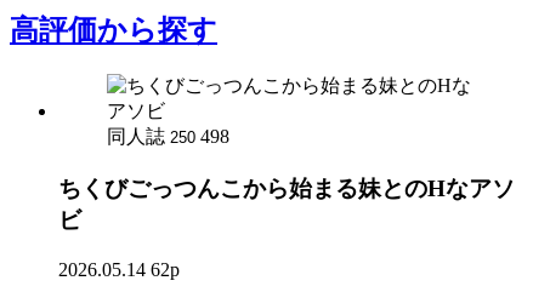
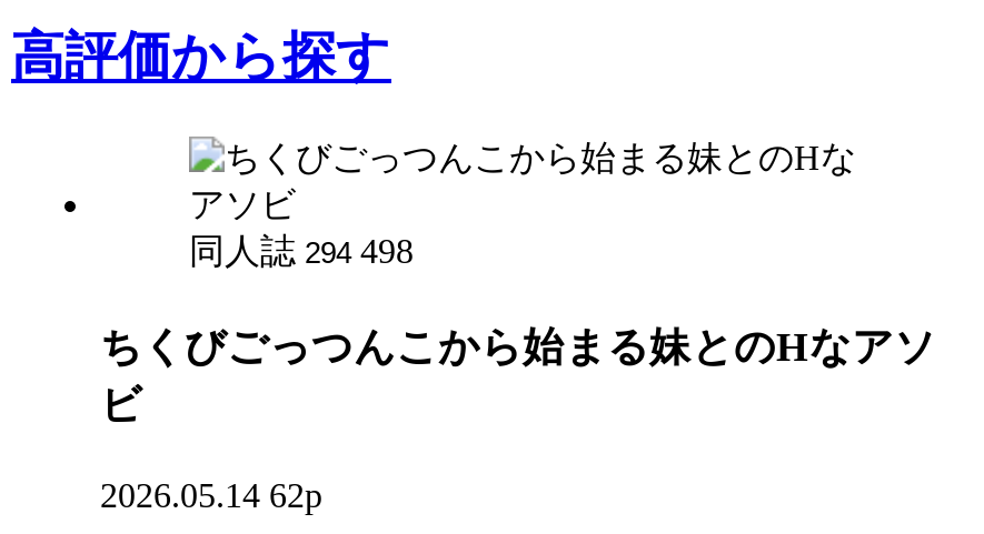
[107,126,229,147] 同人誌 250 498 -> [189,232,414,270] 同人誌 294 498

